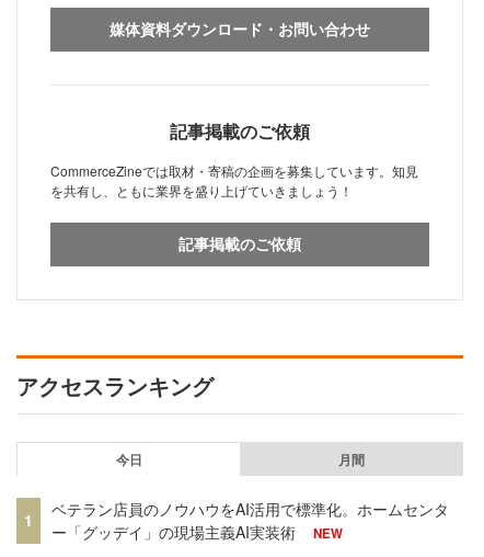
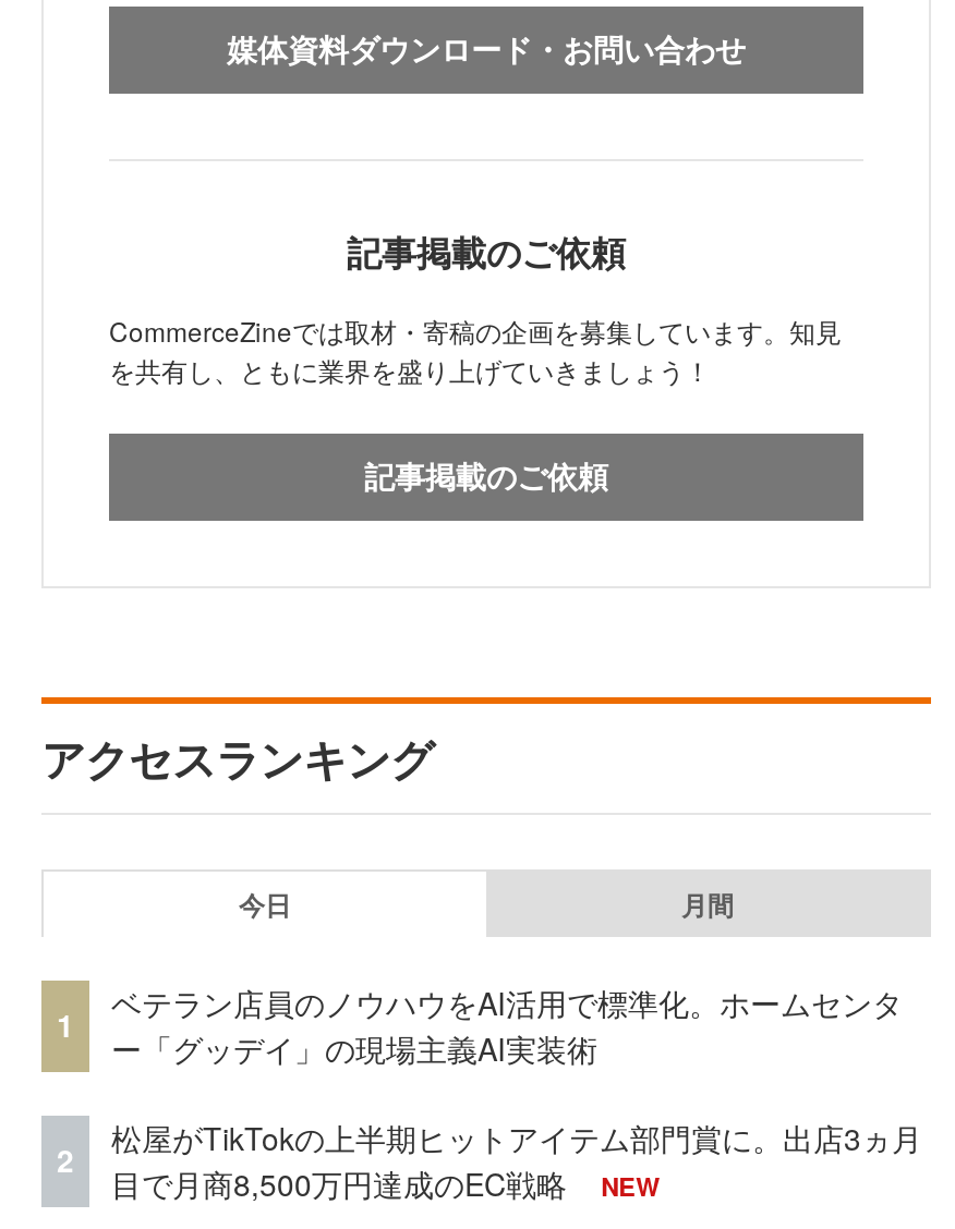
none -> [57,1138,74,1182] 2
none -> [111,1115,922,1205] 松屋がTikTokの上半期ヒットアイテム部門賞に。出店3ヵ月 | 目で月商8,500万円達成のEC戦略

